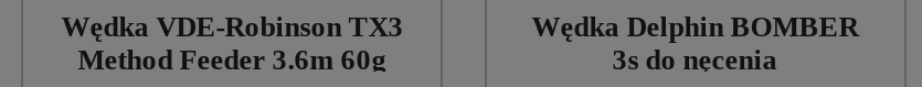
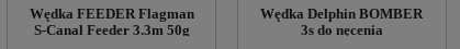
[61,9,403,42] Wędka VDE-Robinson TX3 -> [29,5,194,21] Wędka FEEDER Flagman
[78,42,387,75] Method Feeder 3.6m 60g -> [34,21,190,38] S-Canal Feeder 3.3m 50g

